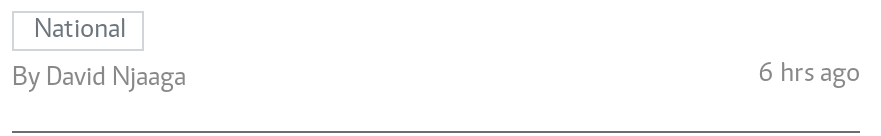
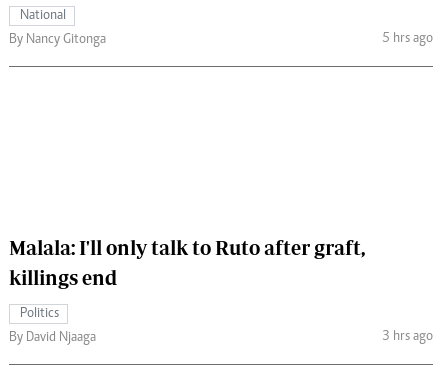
none -> [9,31,433,47] By Nancy Gitonga | 5 hrs ago
none -> [9,236,365,321] Malala: I'll only talk to Ruto after graft, | killings end | Politics
[758,61,860,89] 6 hrs ago -> [382,329,433,343] 3 hrs ago

